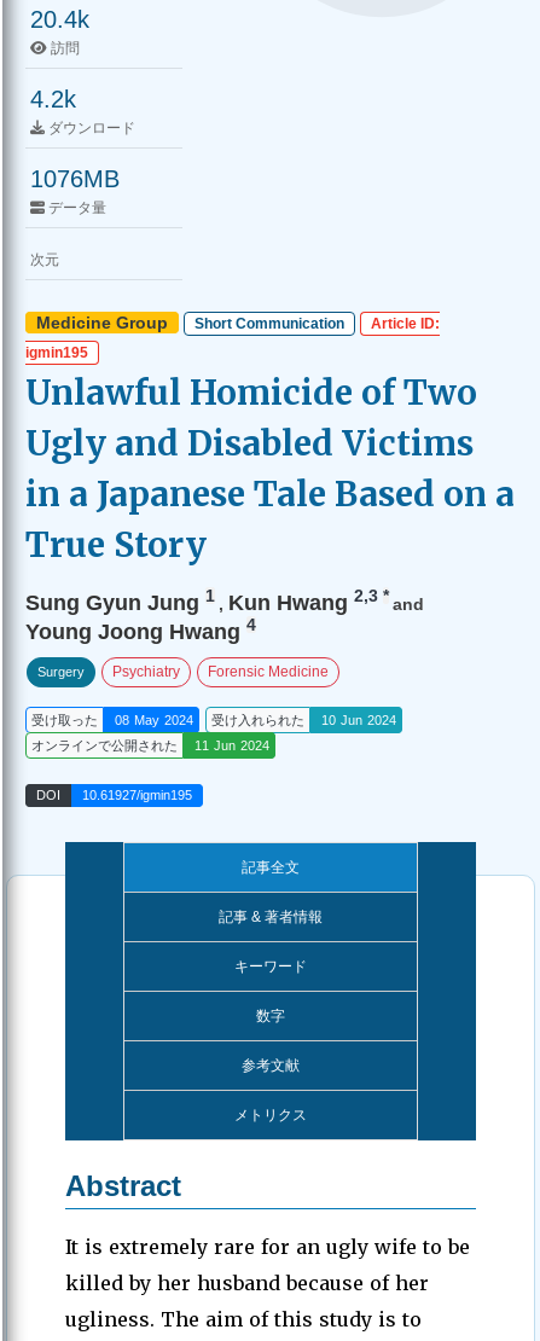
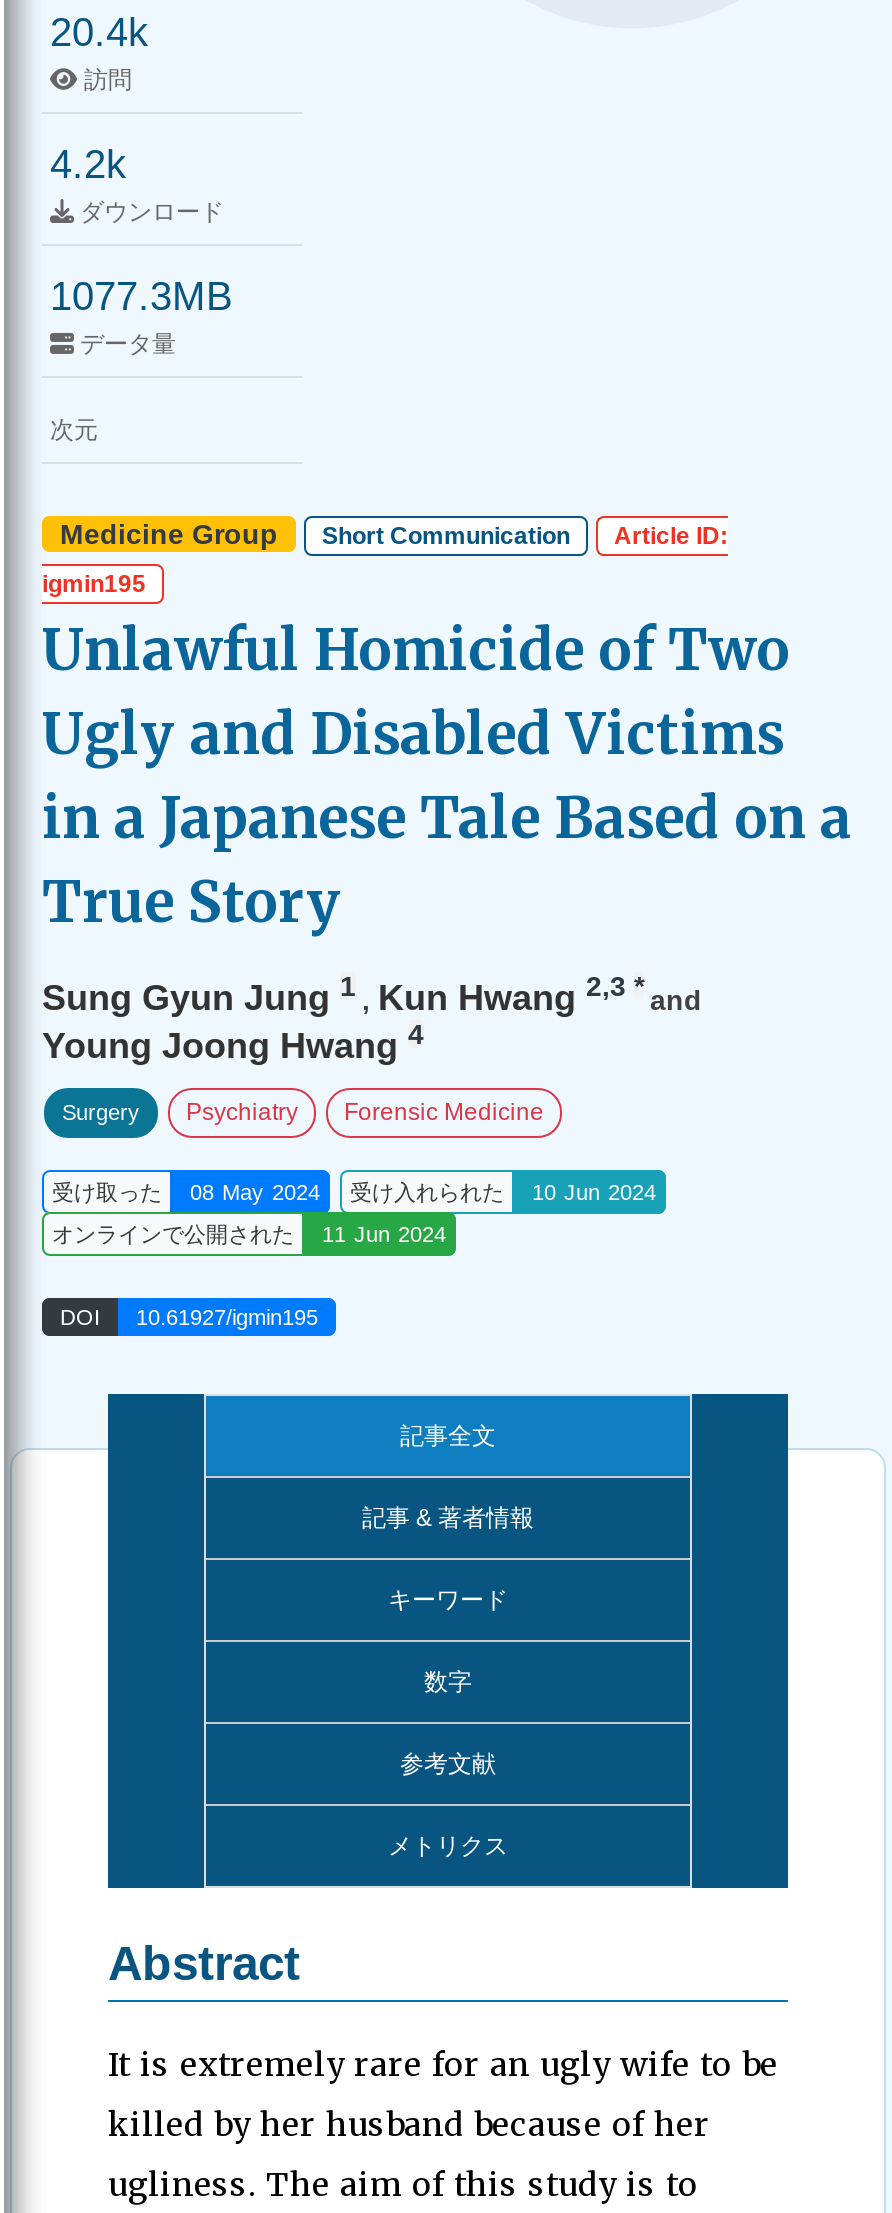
[30,166,120,192] 1076MB -> [50,274,232,318] 1077.3MB

